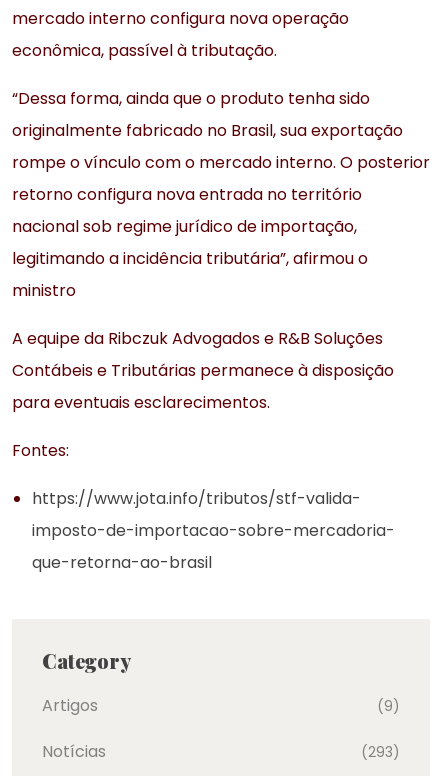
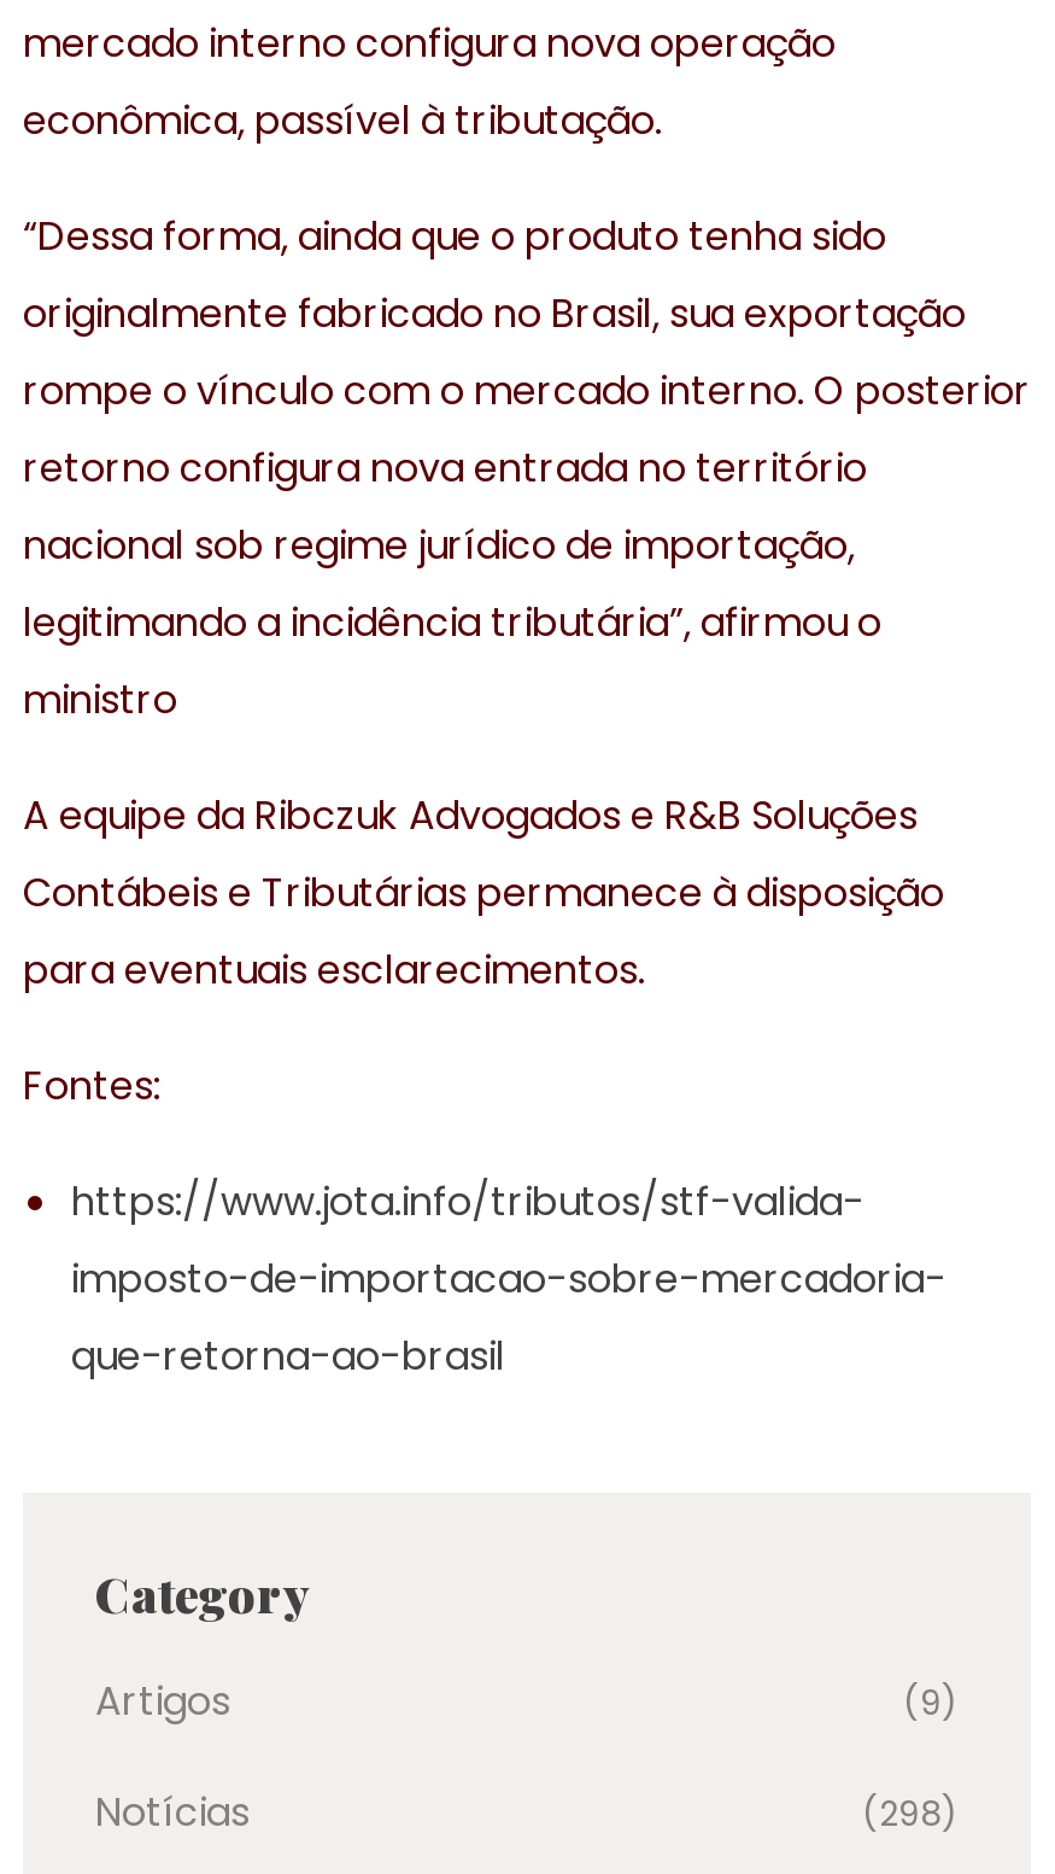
[361,742,400,762] (293) -> [862,1789,959,1837] (298)

